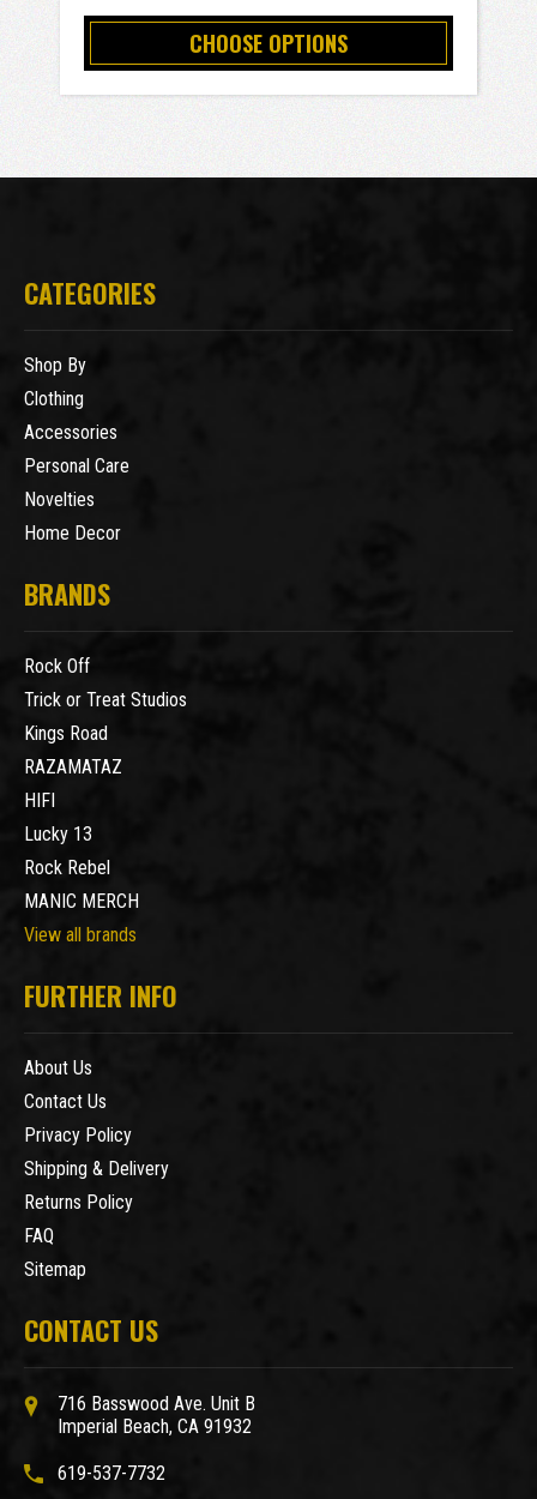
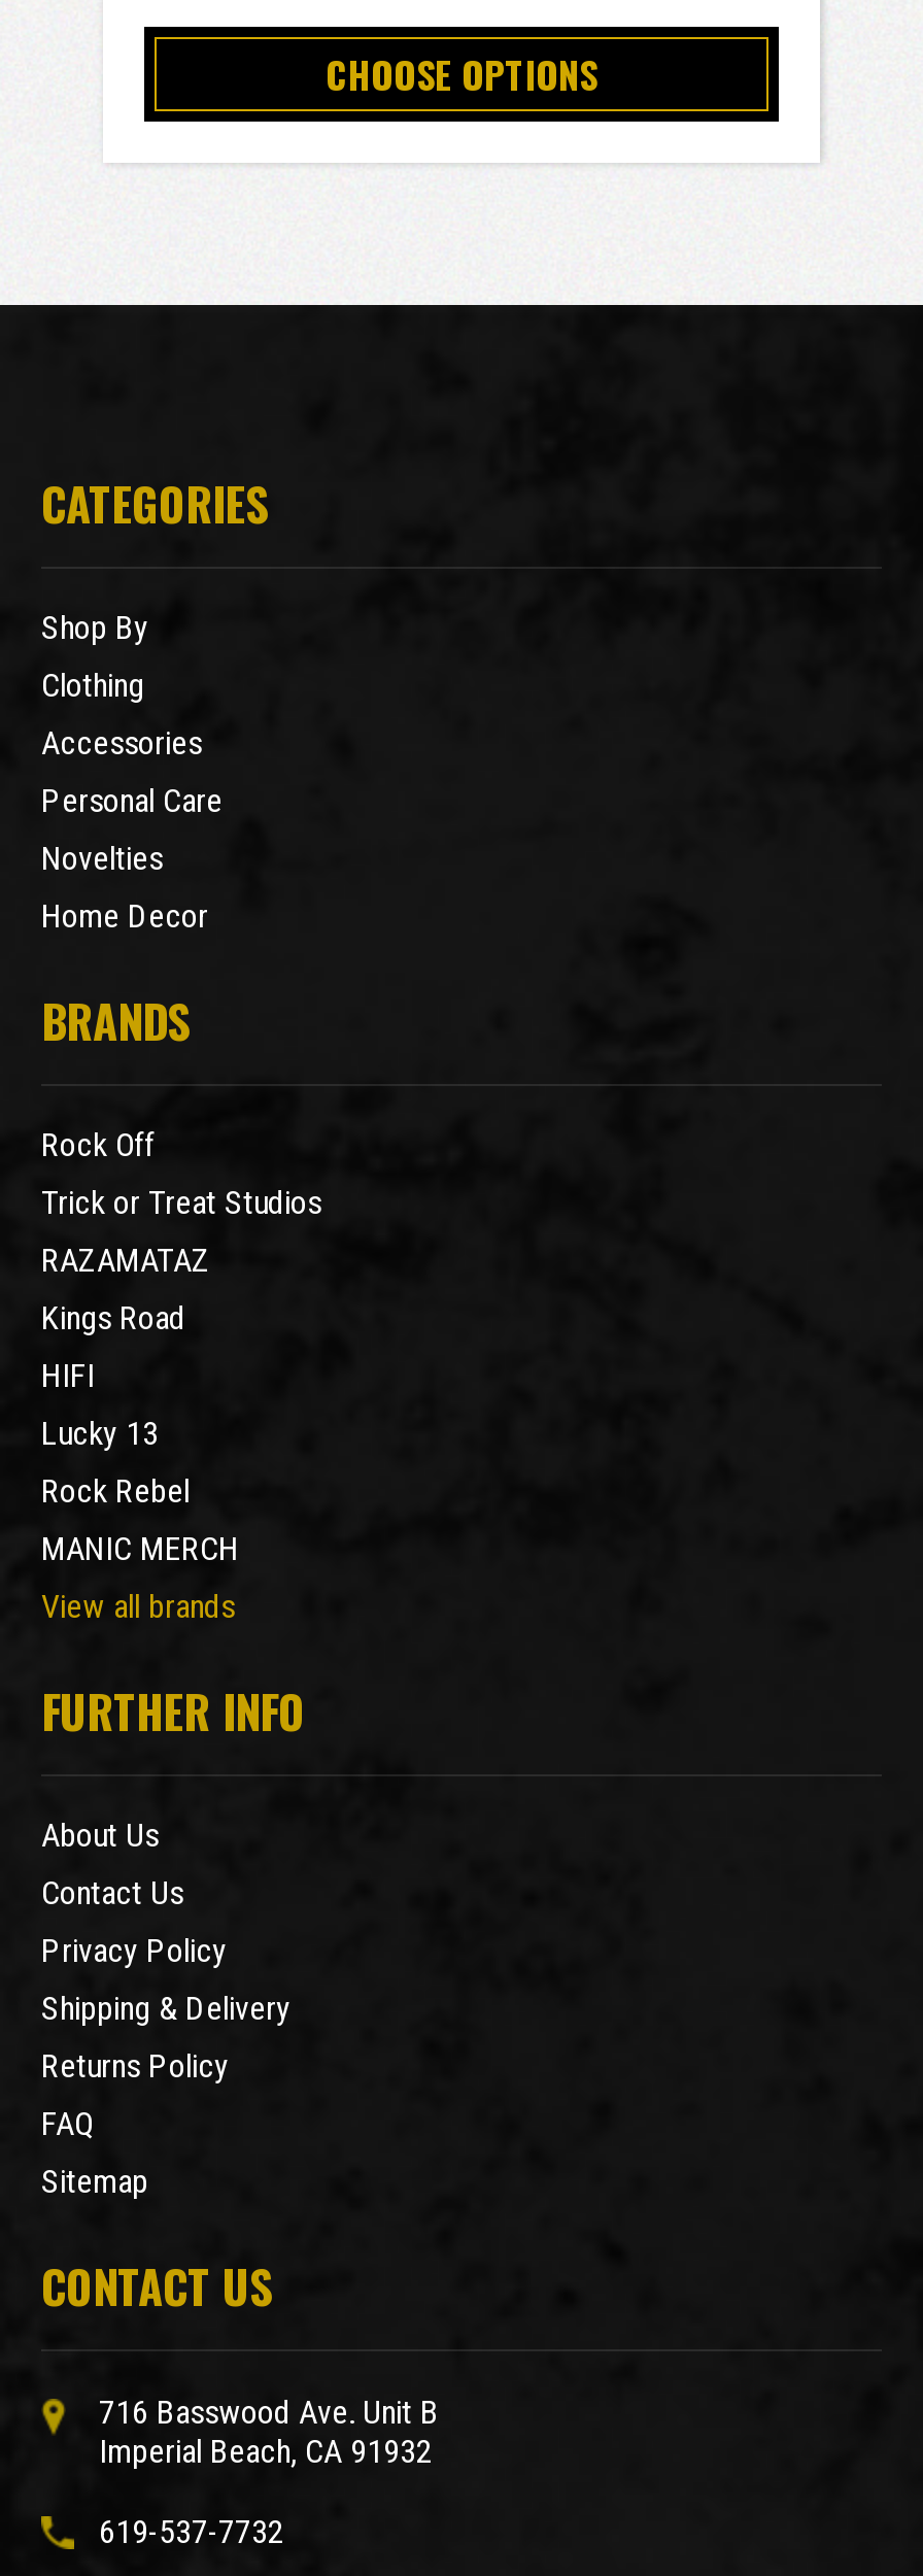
moved [24,722,108,745] -> [41,1299,185,1338]: Kings Road
moved [24,756,122,778] -> [41,1241,210,1280]: RAZAMATAZ

